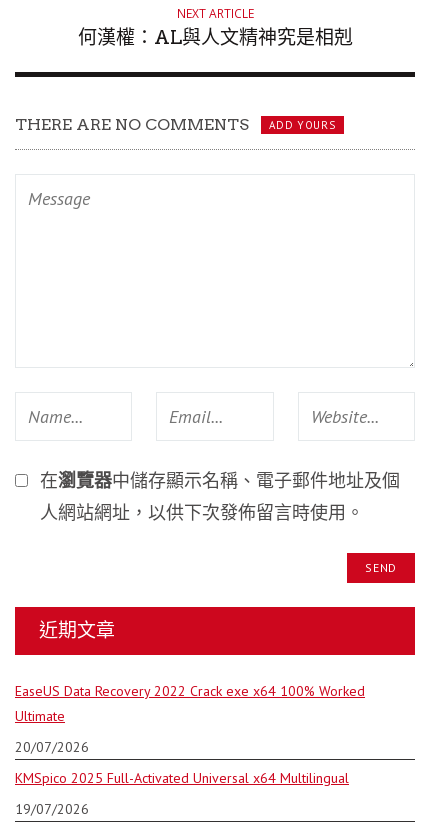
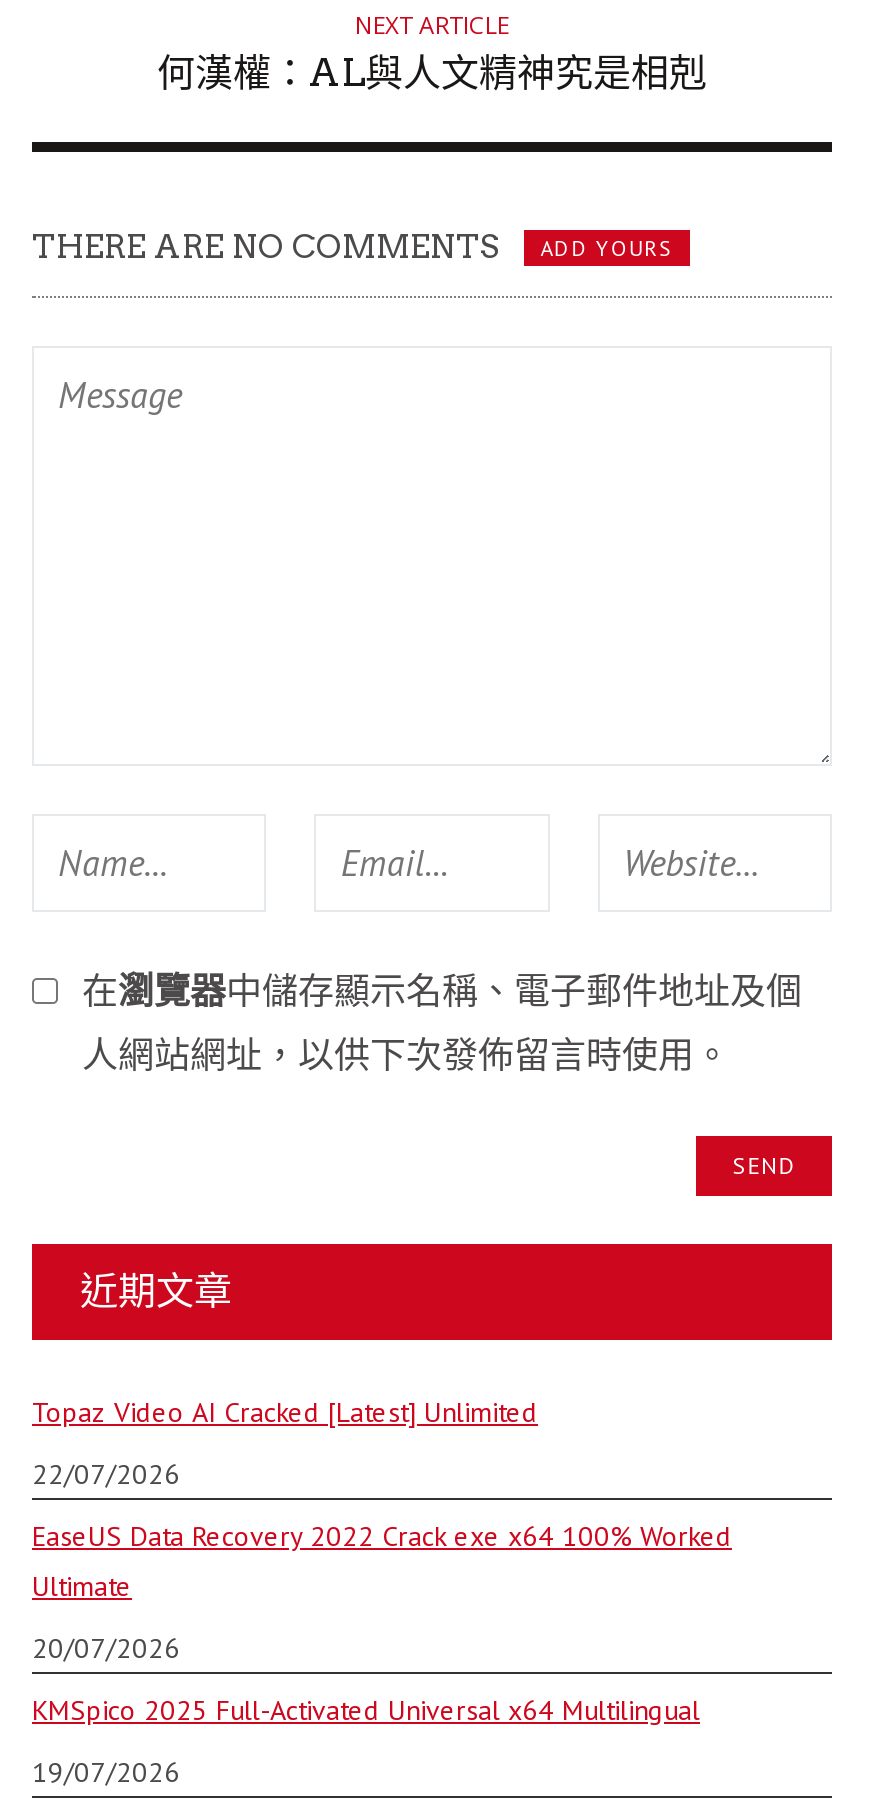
none -> [32,1394,538,1492] Topaz Video AI Cracked [Latest] Unlimited | 22/07/2026

